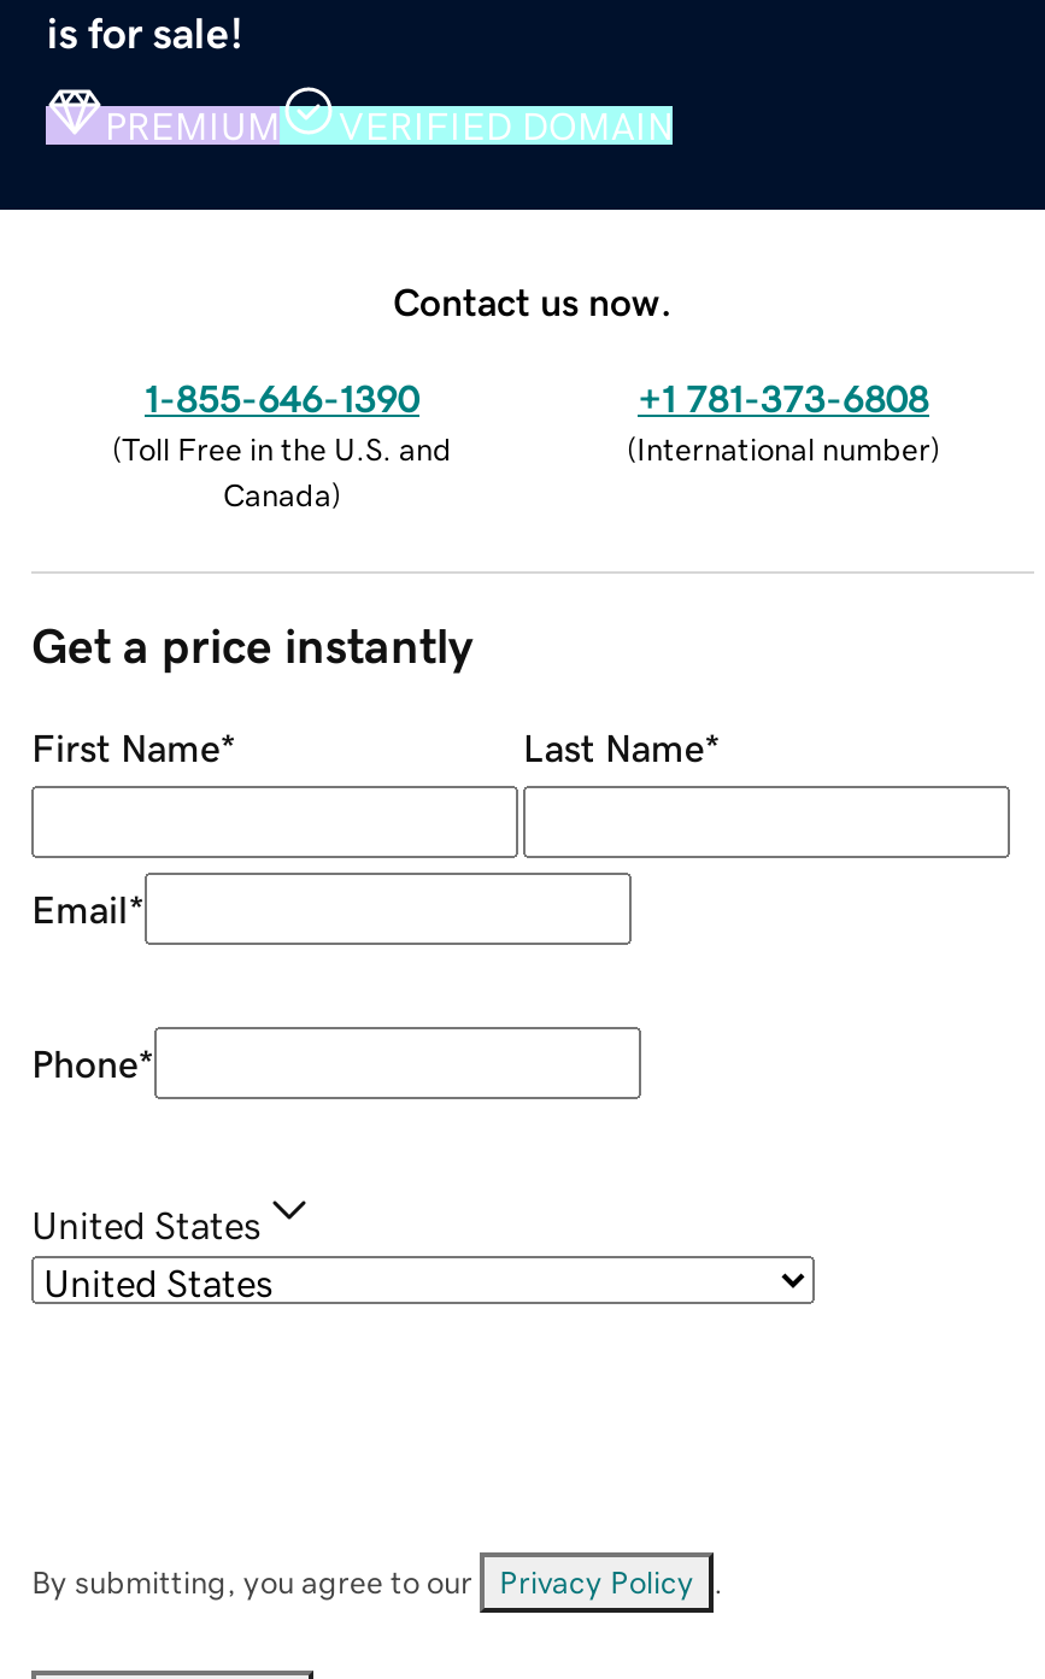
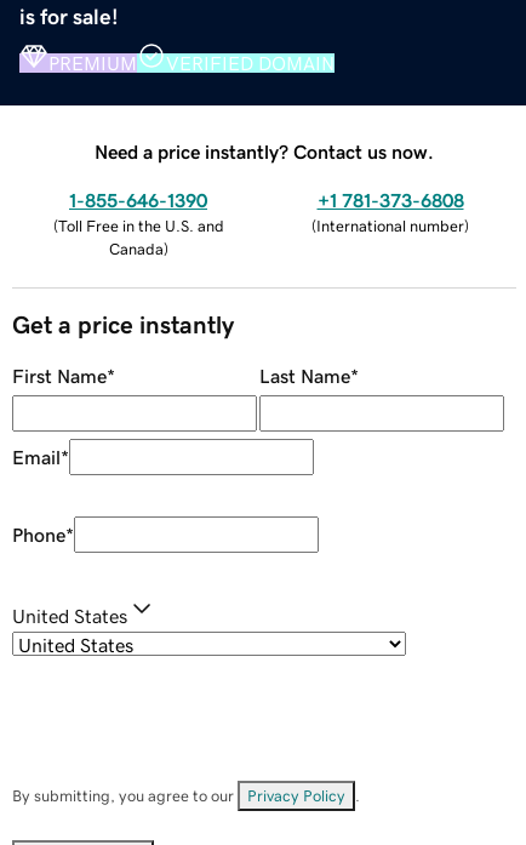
[393,281,673,320] Contact us now. -> [95,141,434,161] Need a price instantly? Contact us now.

